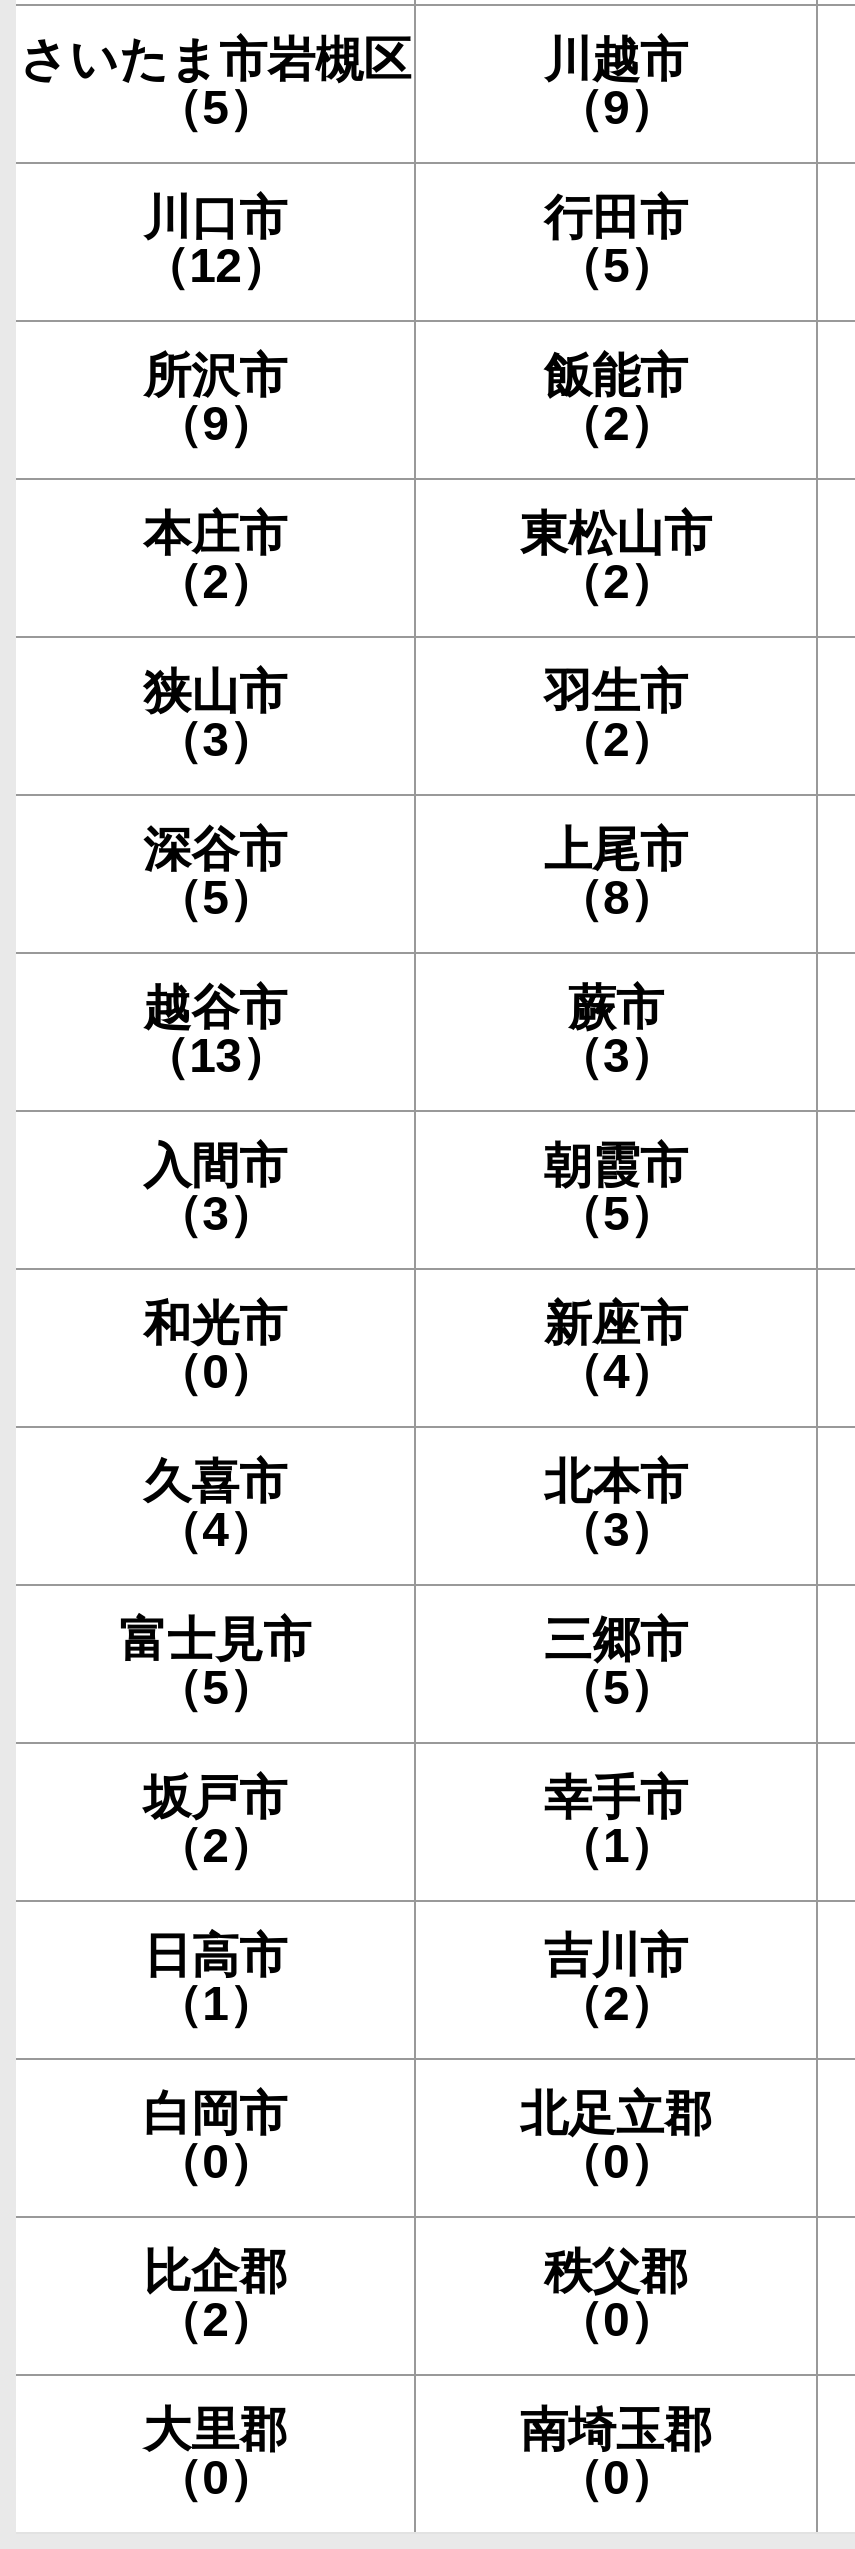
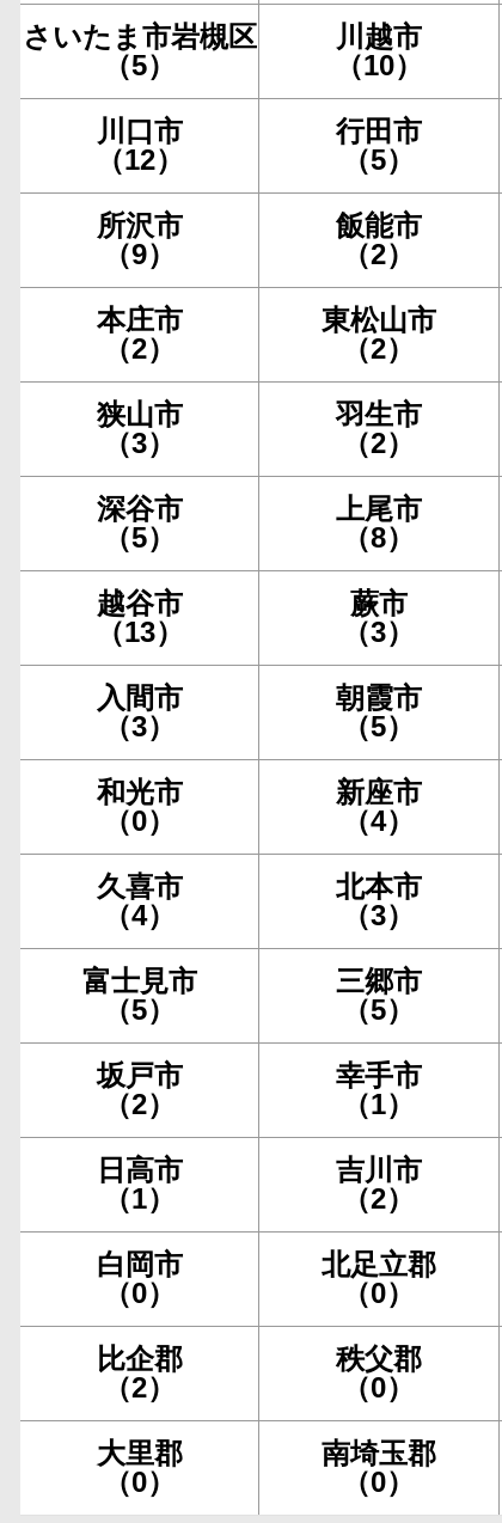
[555,80,677,134] （9） -> [335,49,423,81] （10）

